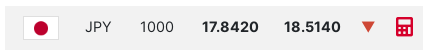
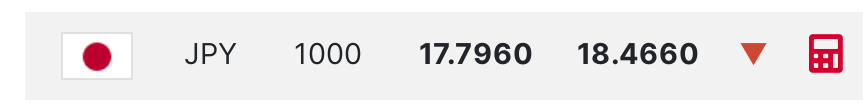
[202,18,259,35] 17.8420 -> [419,37,533,71] 17.7960
[284,18,341,35] 18.5140 -> [577,37,699,71] 18.4660

